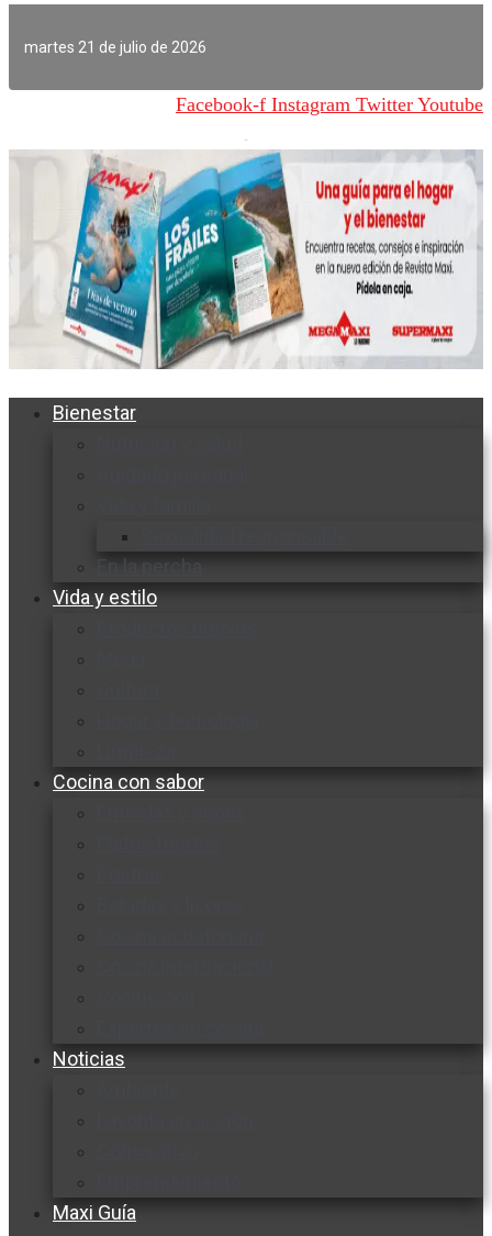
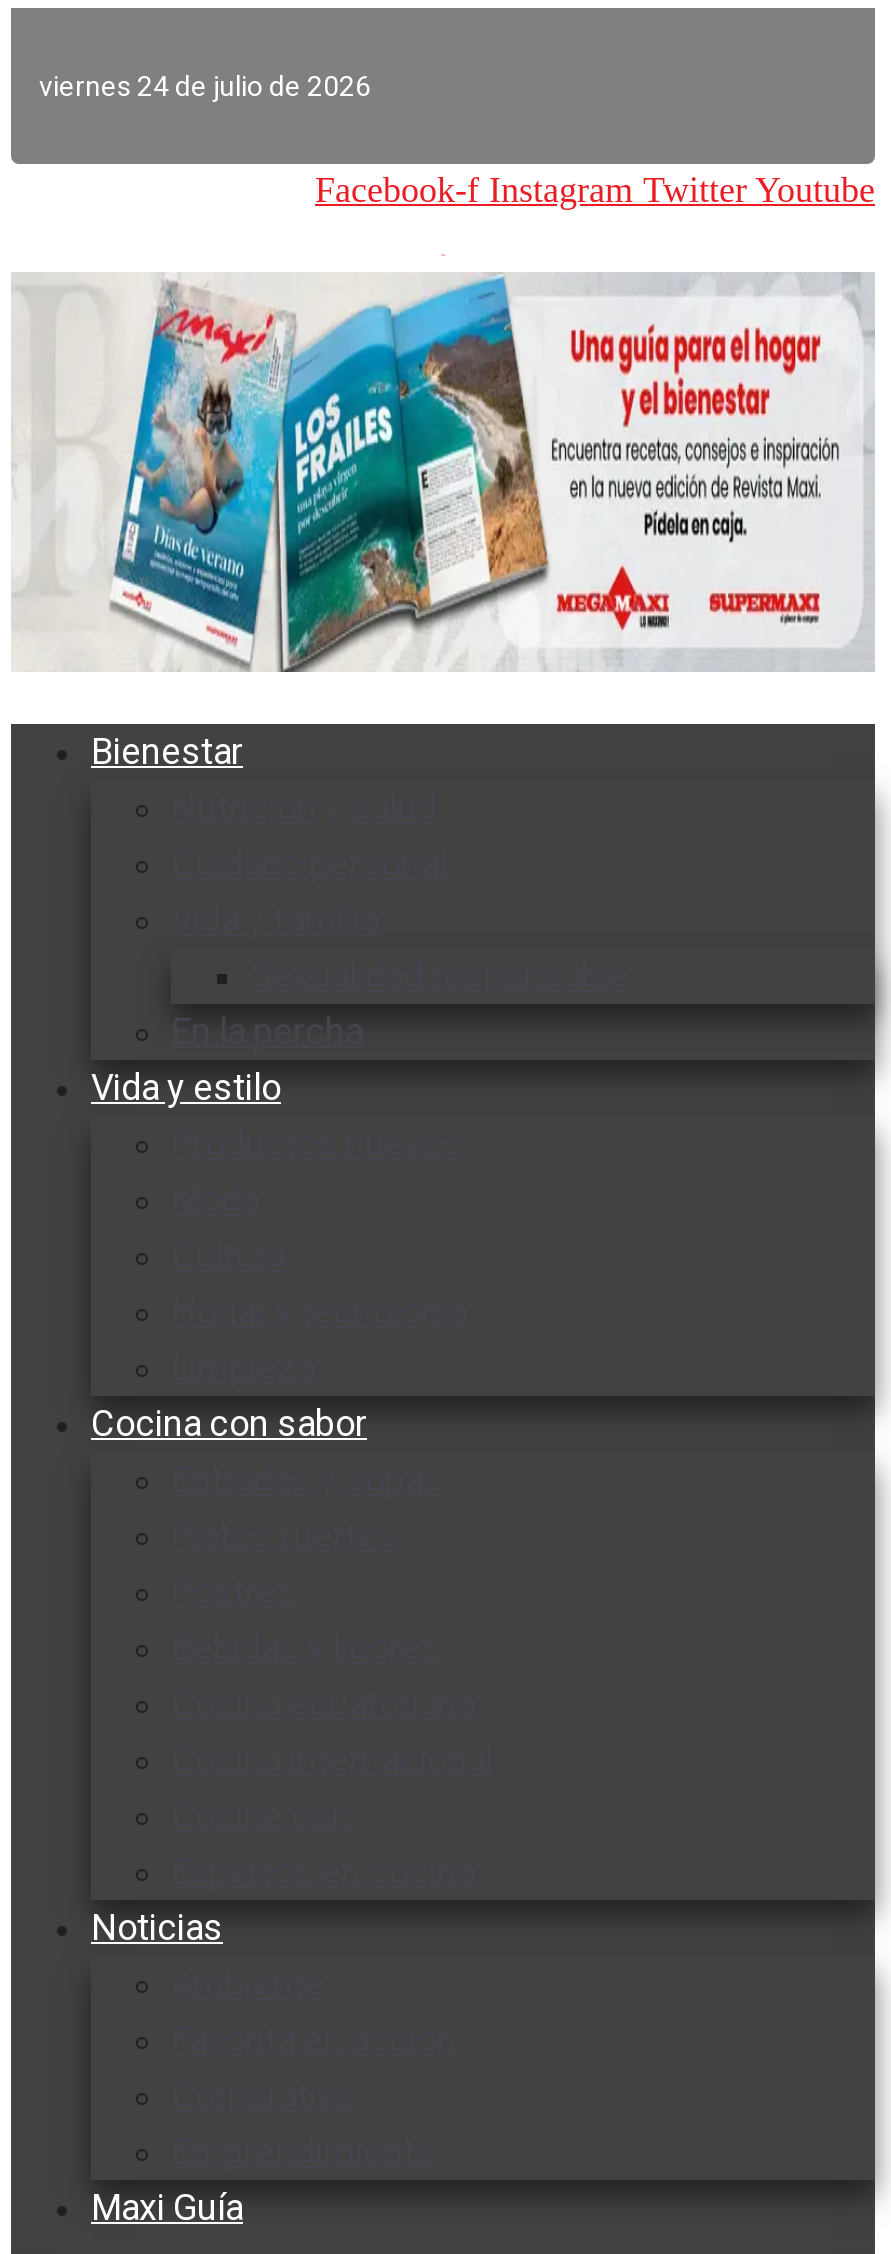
[24,38,206,56] martes 21 de julio de 2026 -> [39,69,371,101] viernes 24 de julio de 2026

